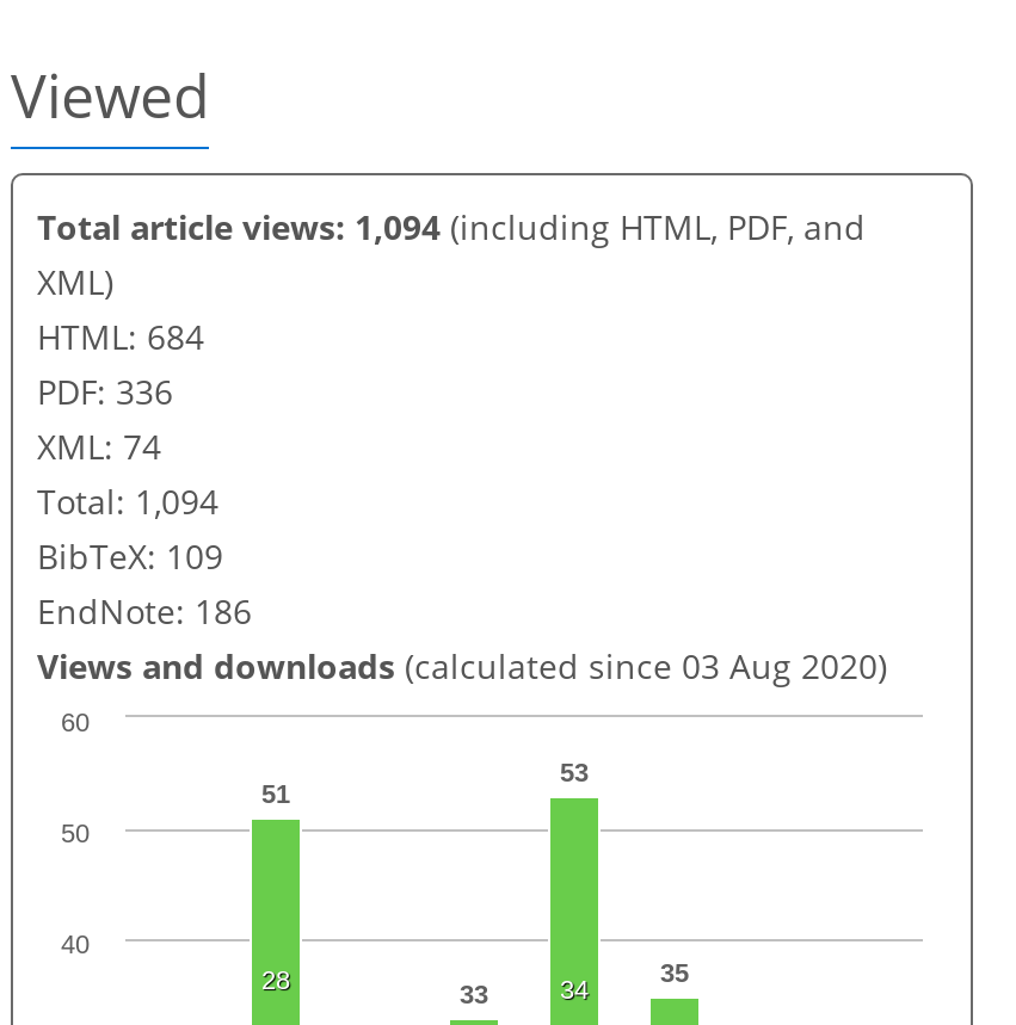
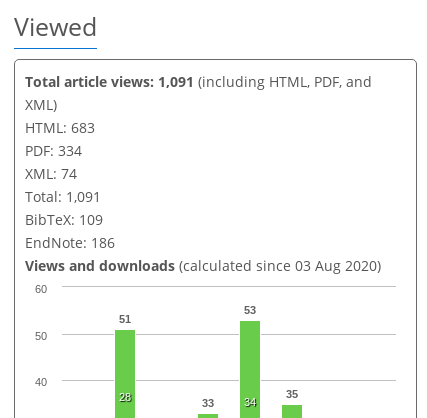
[37,205,866,250] Total article views: 1,094 (including HTML, PDF, and -> [25,72,372,91] Total article views: 1,091 (including HTML, PDF, and
[37,315,204,360] HTML: 684 -> [25,118,95,137] HTML: 683
[37,370,173,415] PDF: 336 -> [25,141,82,160] PDF: 334
[37,479,218,525] Total: 1,094 -> [25,187,101,206] Total: 1,091

